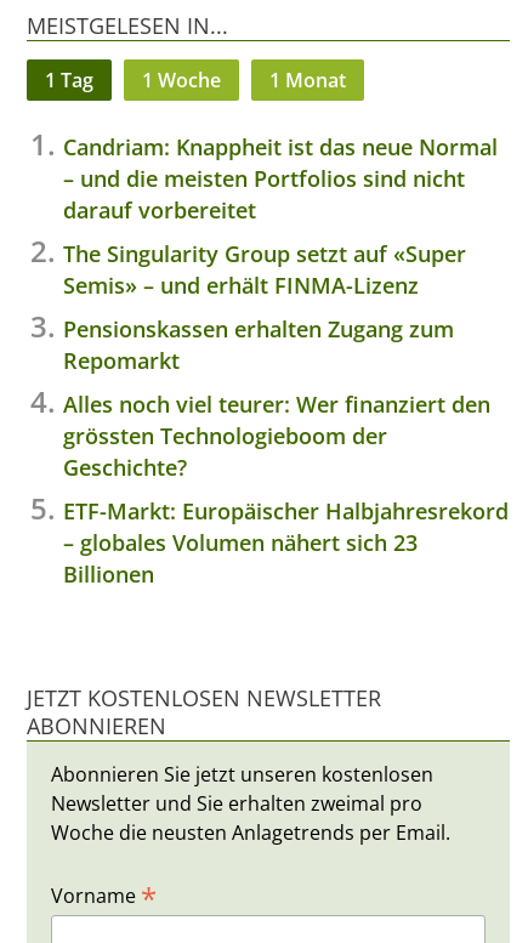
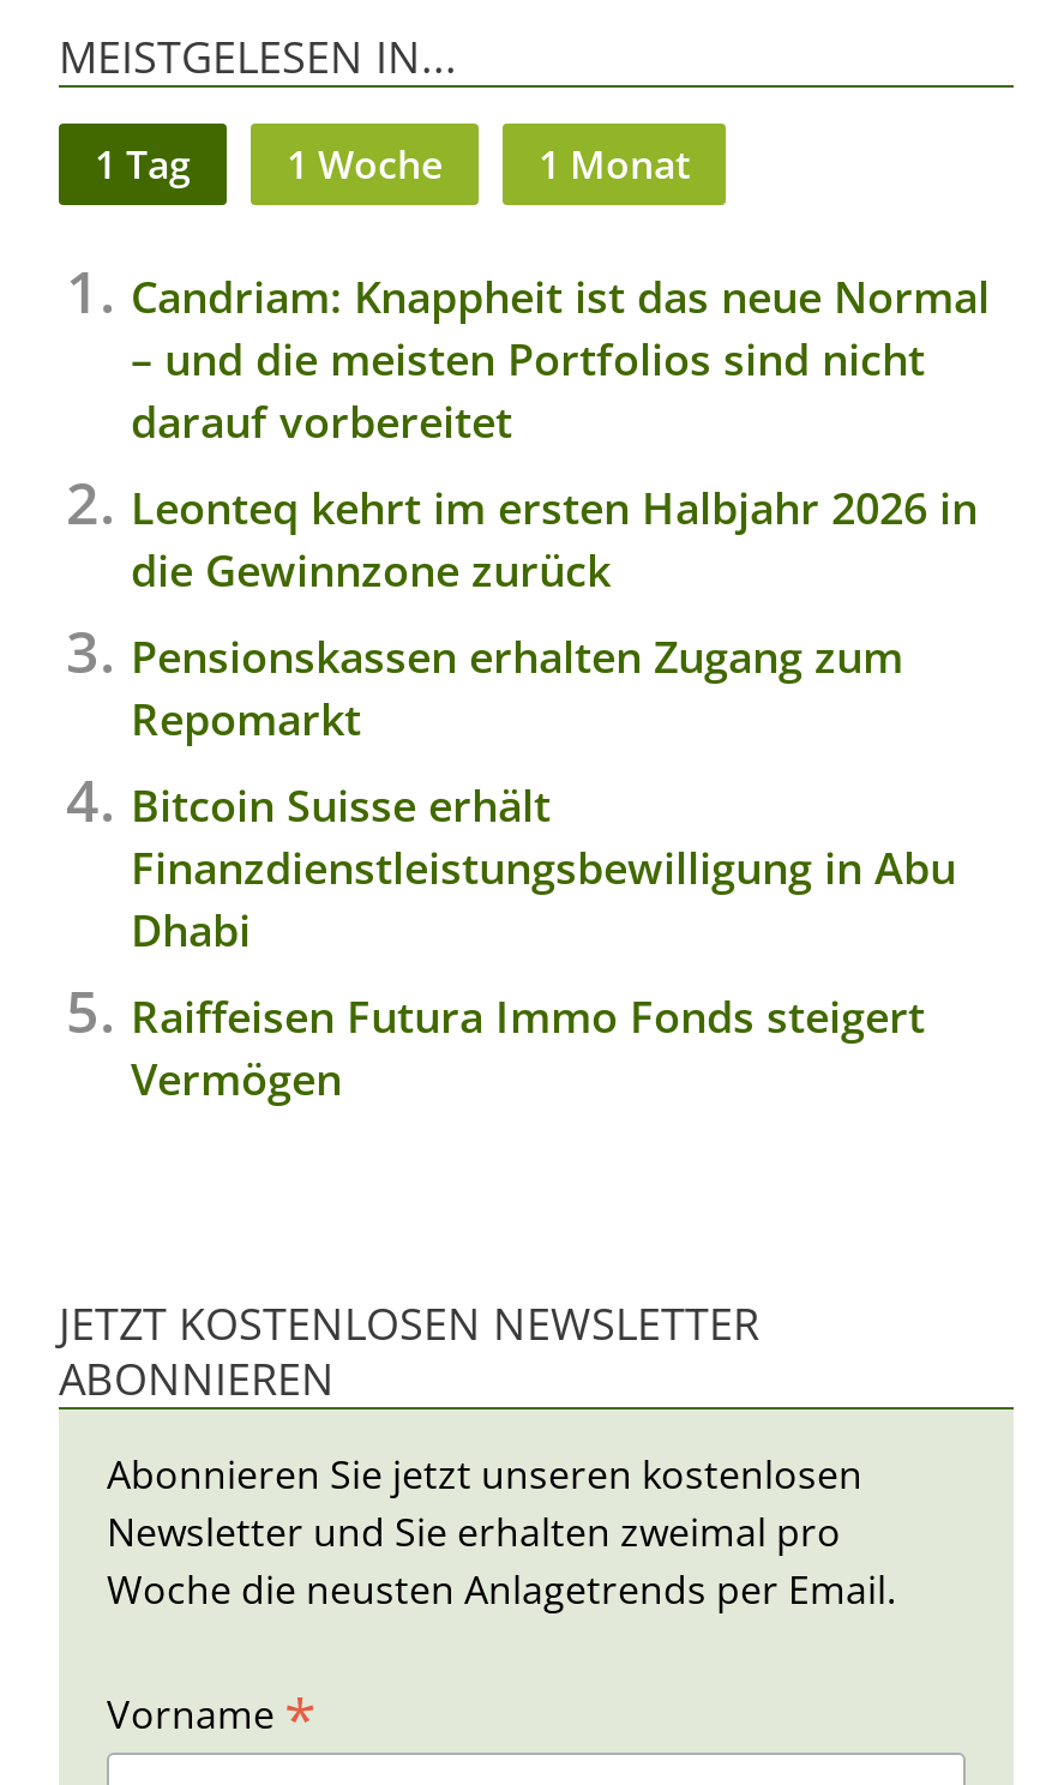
[63,239,466,300] The Singularity Group setzt auf «Super | Semis» – und erhält FINMA-Lizenz -> [131,479,978,599] Leonteq kehrt im ersten Halbjahr 2026 in | die Gewinnzone zurück
[63,390,490,482] Alles noch viel teurer: Wer finanziert den | grössten Technologieboom der | Geschichte? -> [131,777,956,959] Bitcoin Suisse erhält | Finanzdienstleistungsbewilligung in Abu | Dhabi
[63,497,509,589] ETF-Markt: Europäischer Halbjahresrekord | – globales Volumen nähert sich 23 | Billionen -> [131,988,925,1108] Raiffeisen Futura Immo Fonds steigert | Vermögen

